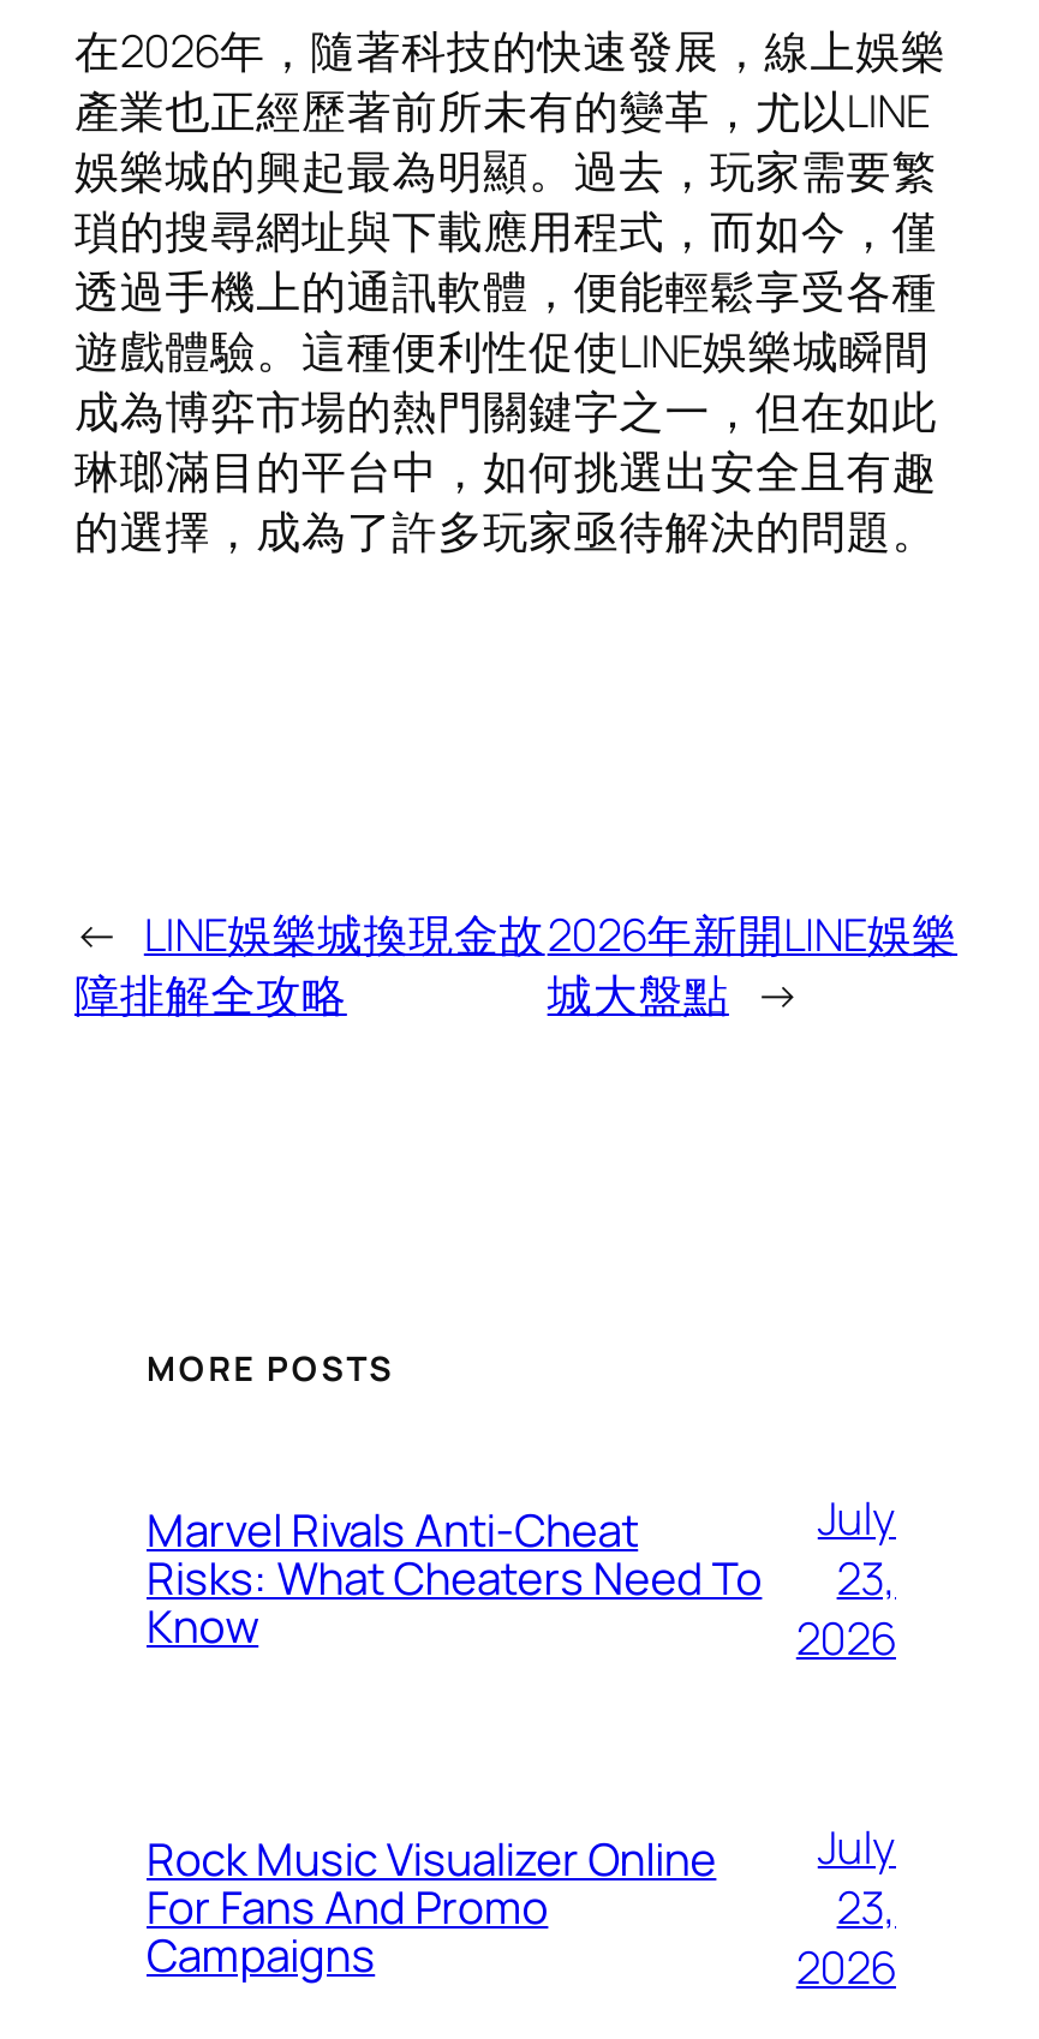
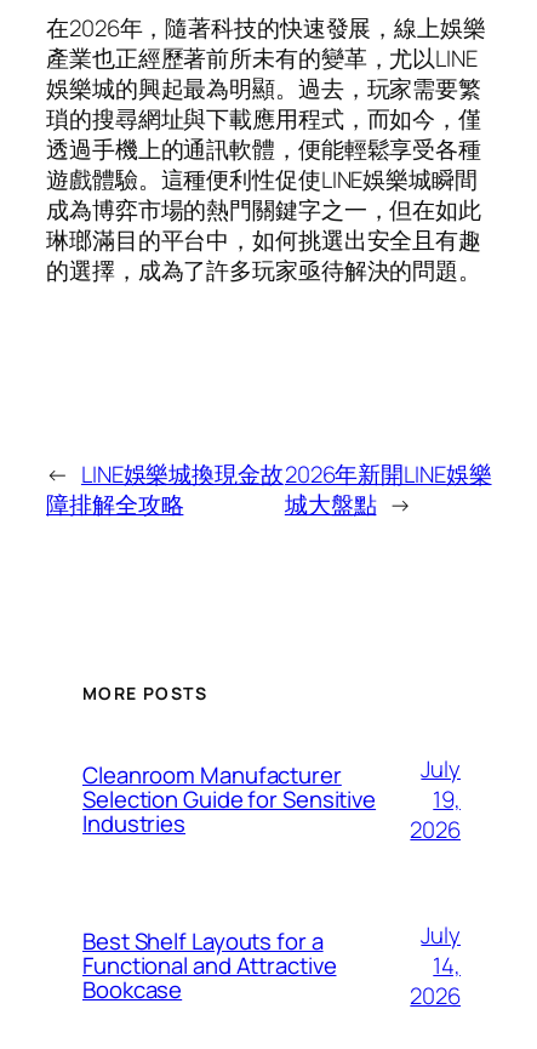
[147,1499,762,1658] Marvel Rivals Anti-Cheat | Risks: What Cheaters Need To | Know -> [82,760,376,840] Cleanroom Manufacturer | Selection Guide for Sensitive | Industries
[837,1546,896,1609] 23, -> [433,783,461,815] 19,
[147,1828,716,1987] Rock Music Visualizer Online | For Fans And Promo | Campaigns -> [82,926,336,1006] Best Shelf Layouts for a | Functional and Attractive | Bookcase
[837,1875,896,1938] 23, -> [433,949,461,981] 14,

